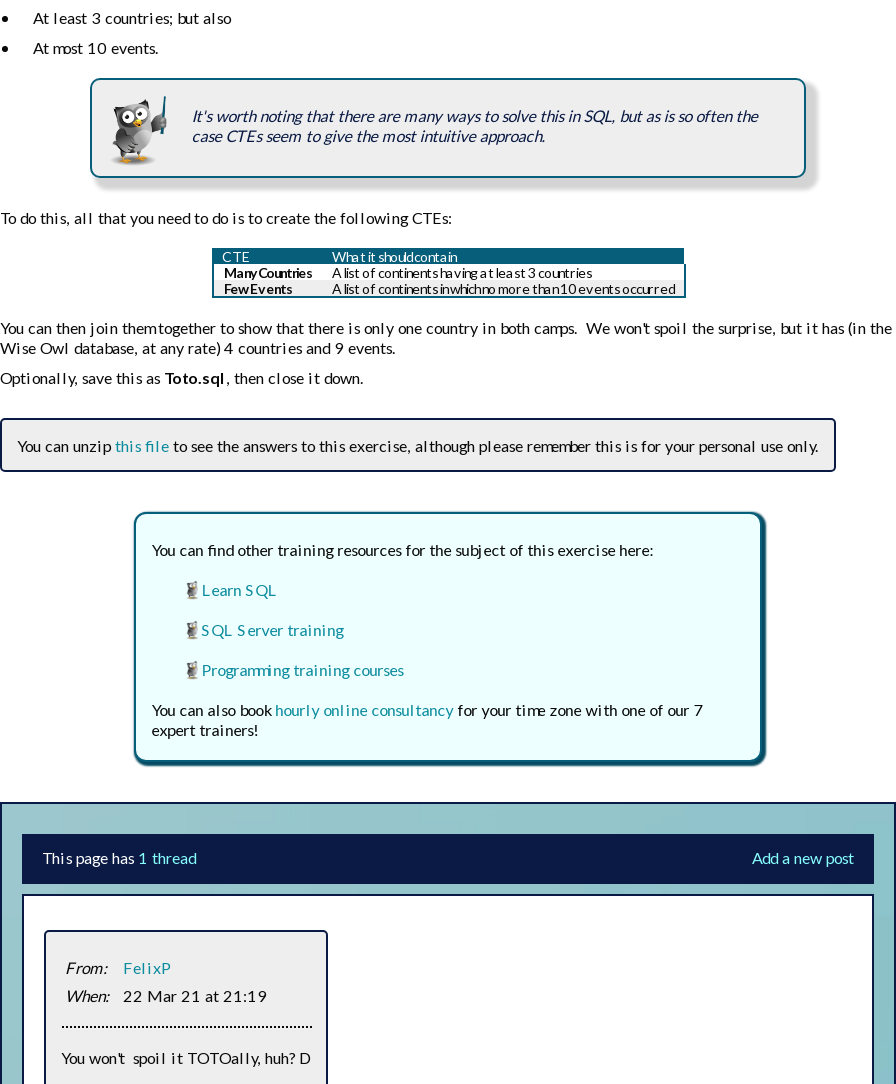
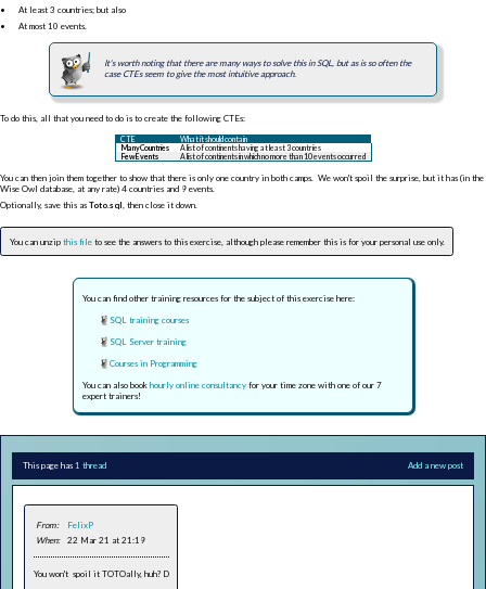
[201,579,277,599] Learn SQL -> [109,314,188,325] SQL training courses
[201,659,403,679] Programming training courses -> [109,357,197,368] Courses in Programming

